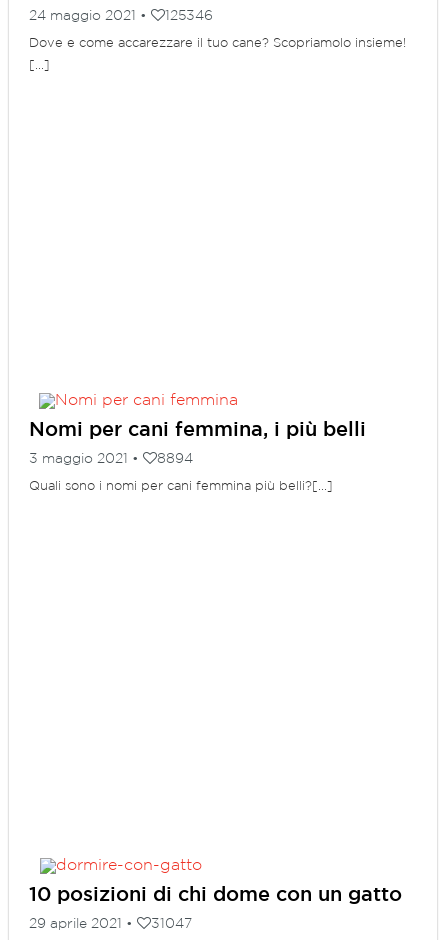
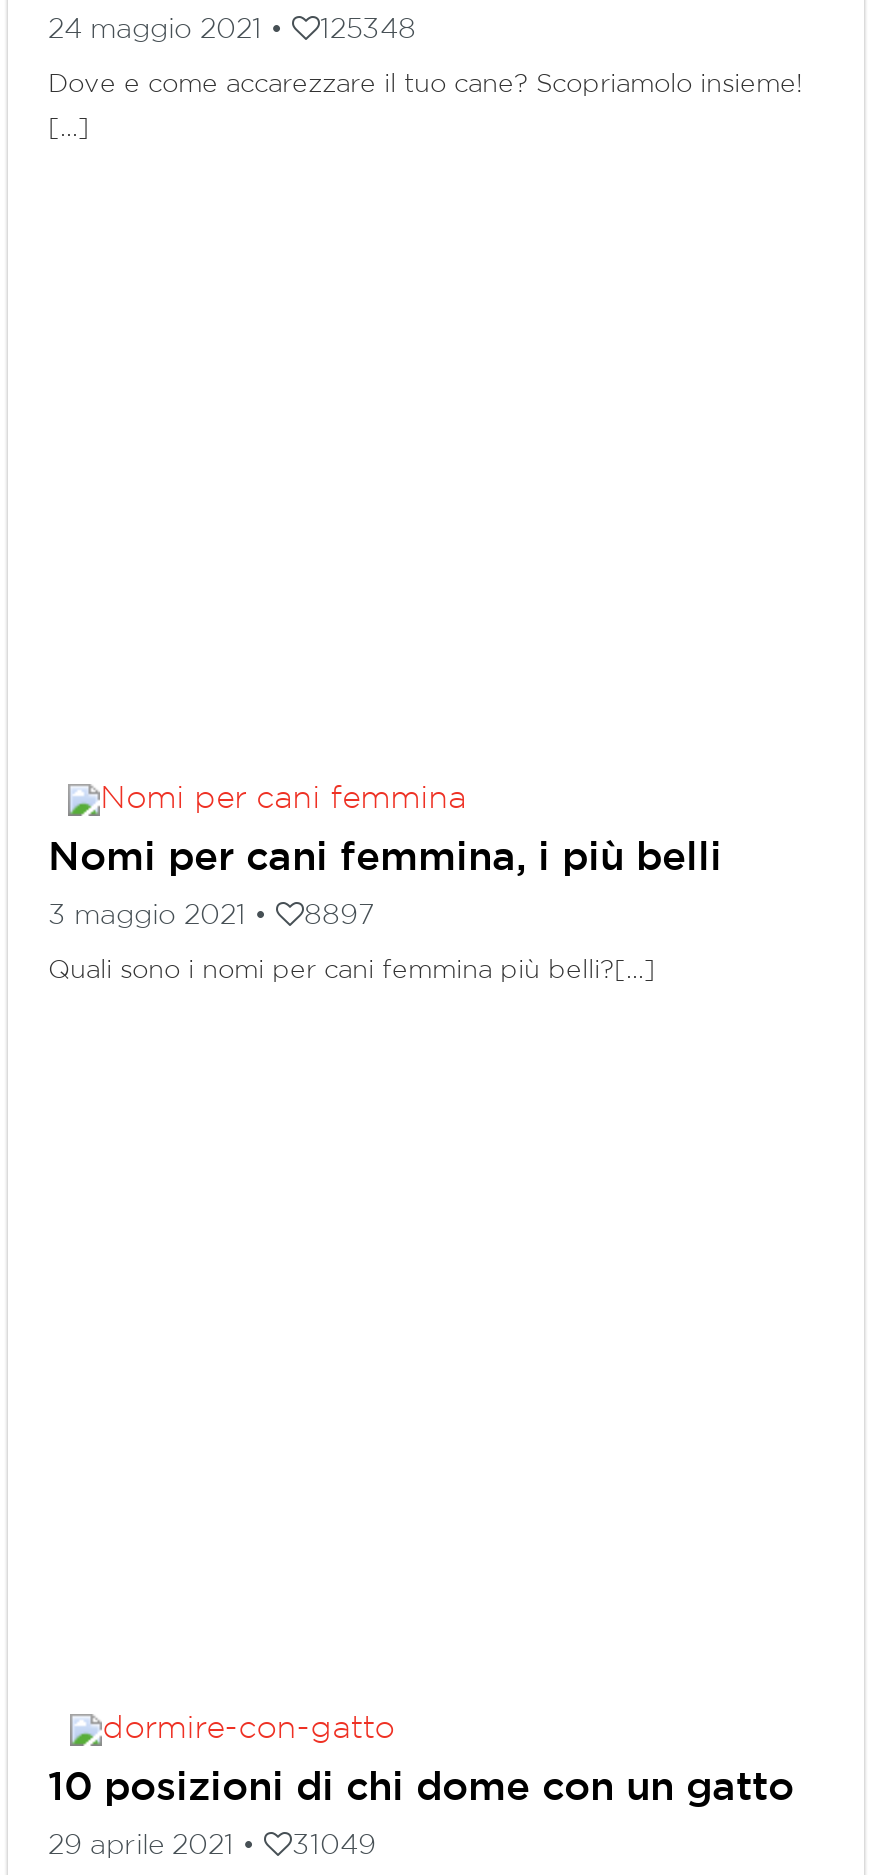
[29,10,213,22] 24 maggio 2021 • 125346 -> [48,18,416,42] 24 maggio 2021 • 125348
[29,453,193,465] 3 maggio 2021 • 8894 -> [48,904,374,928] 3 maggio 2021 • 8897
[29,918,192,930] 29 aprile 2021 • 31047 -> [48,1834,376,1858] 29 aprile 2021 • 31049

